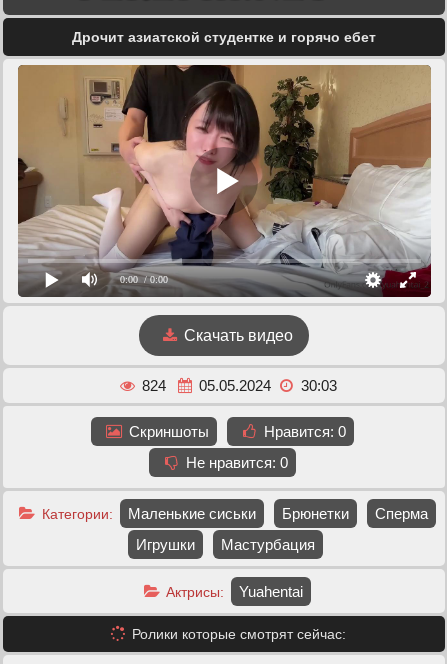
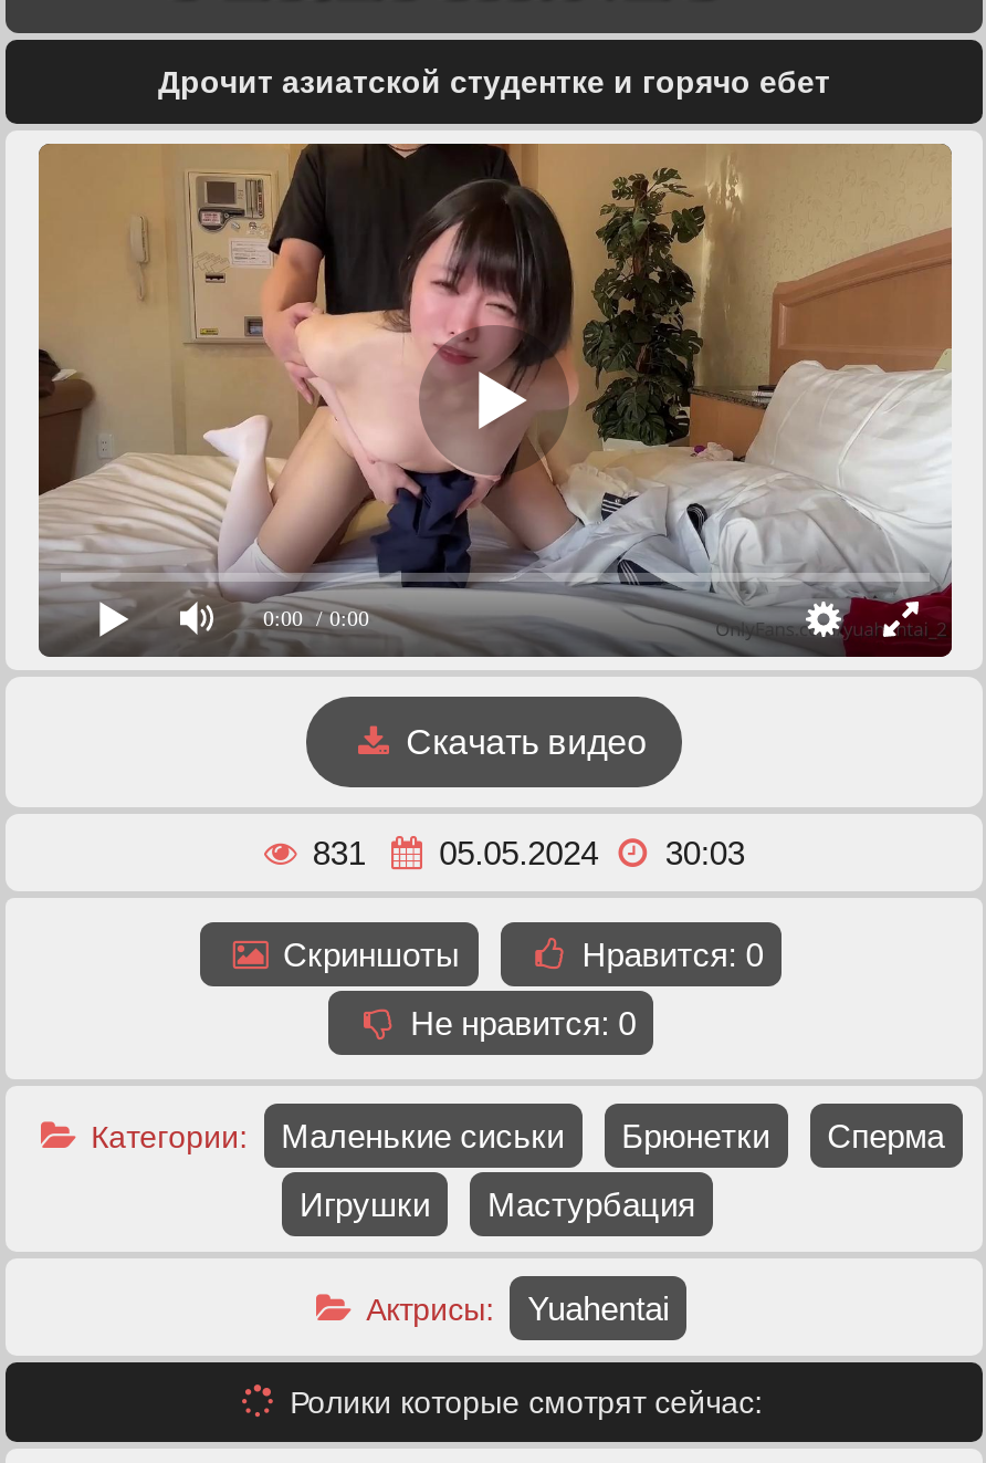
[138,377,337,394] 824 05.05.2024 30:03 -> [304,834,745,872] 831 05.05.2024 30:03

